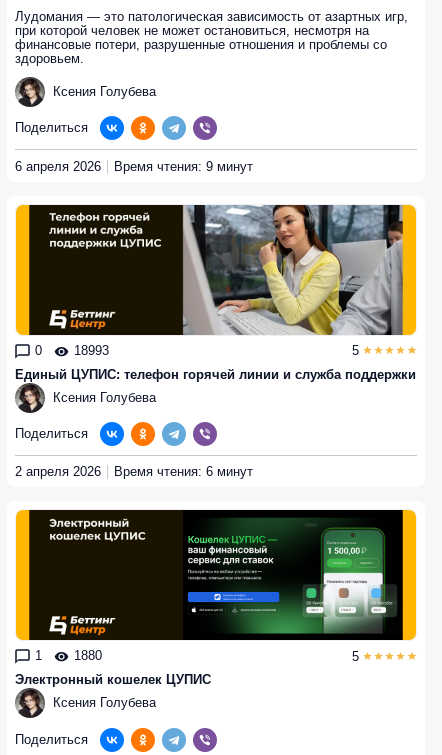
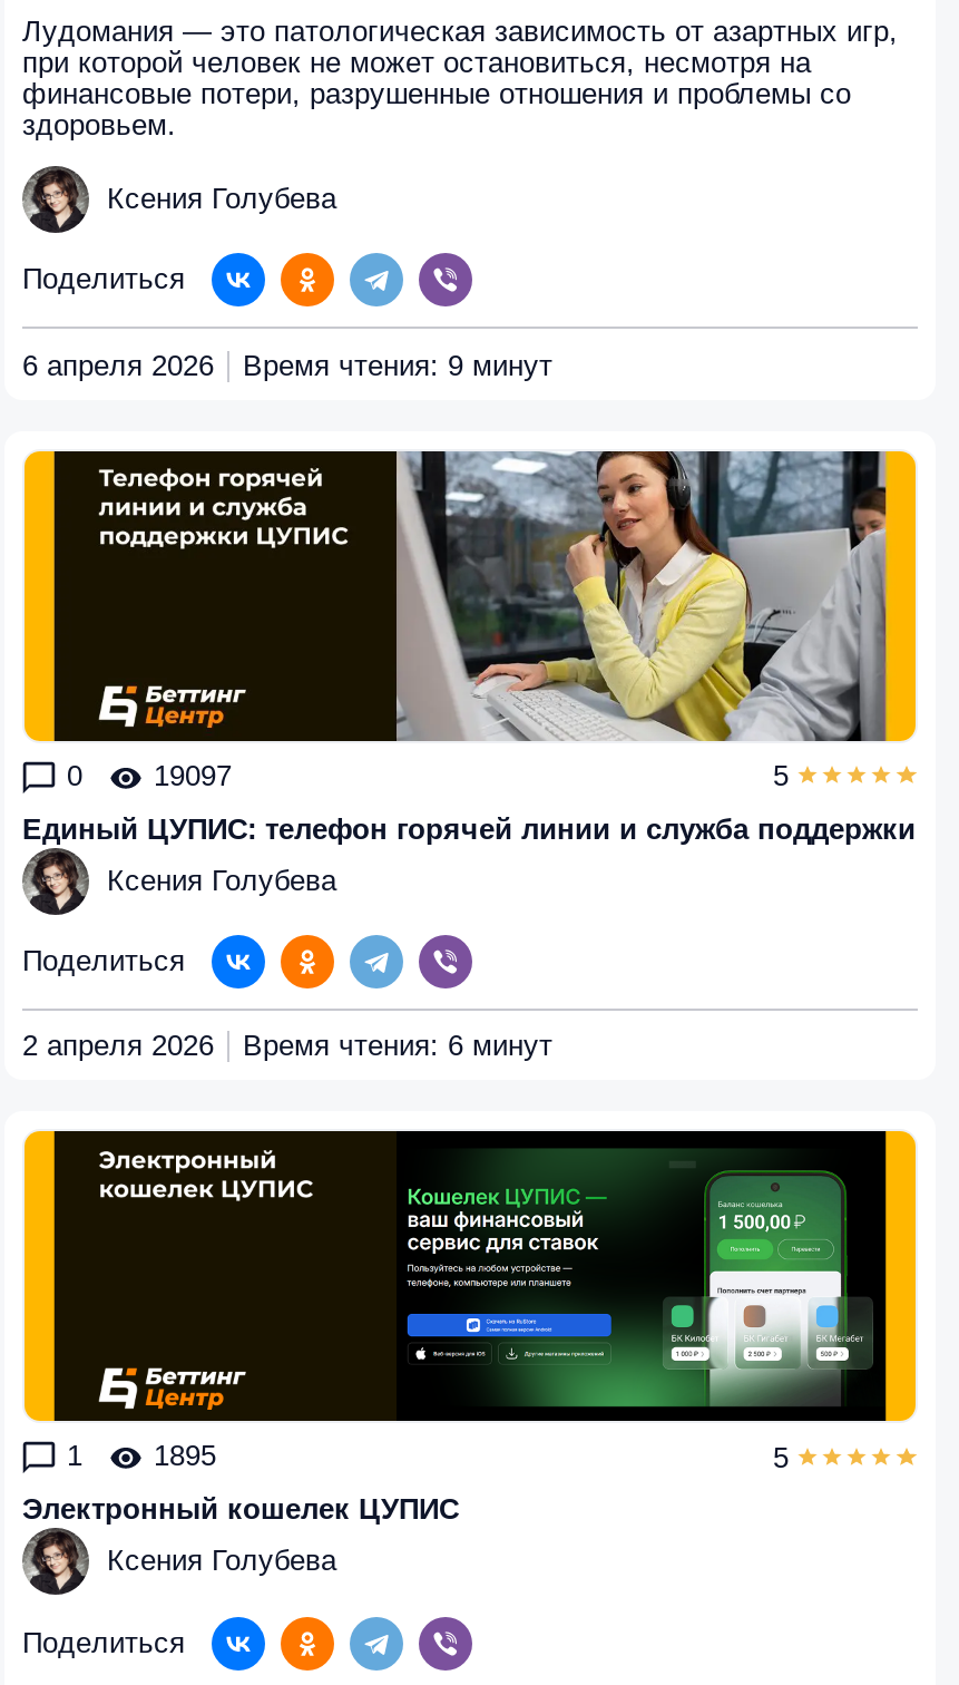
[74,343,109,358] 18993 -> [154,758,232,792] 19097
[74,648,102,663] 1880 -> [154,1440,216,1473] 1895

